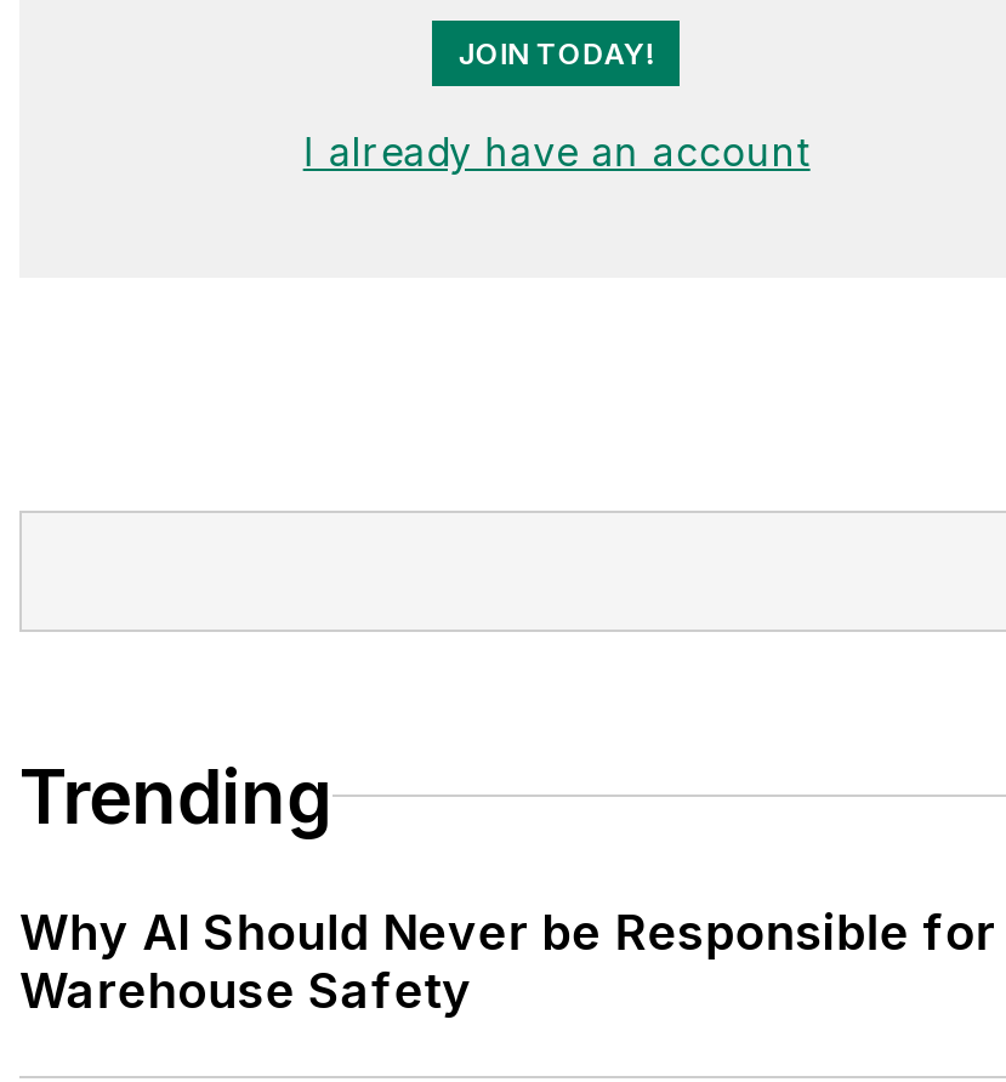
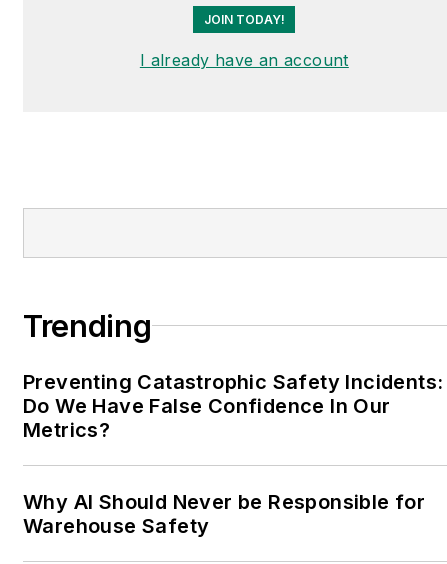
none -> [23,370,443,442] Preventing Catastrophic Safety Incidents: | Do We Have False Confidence In Our | Metrics?

